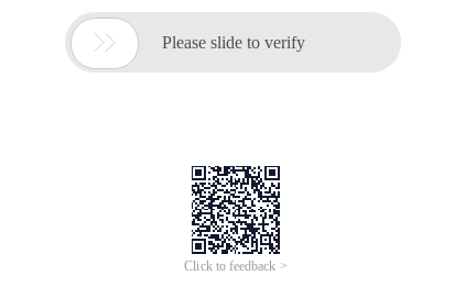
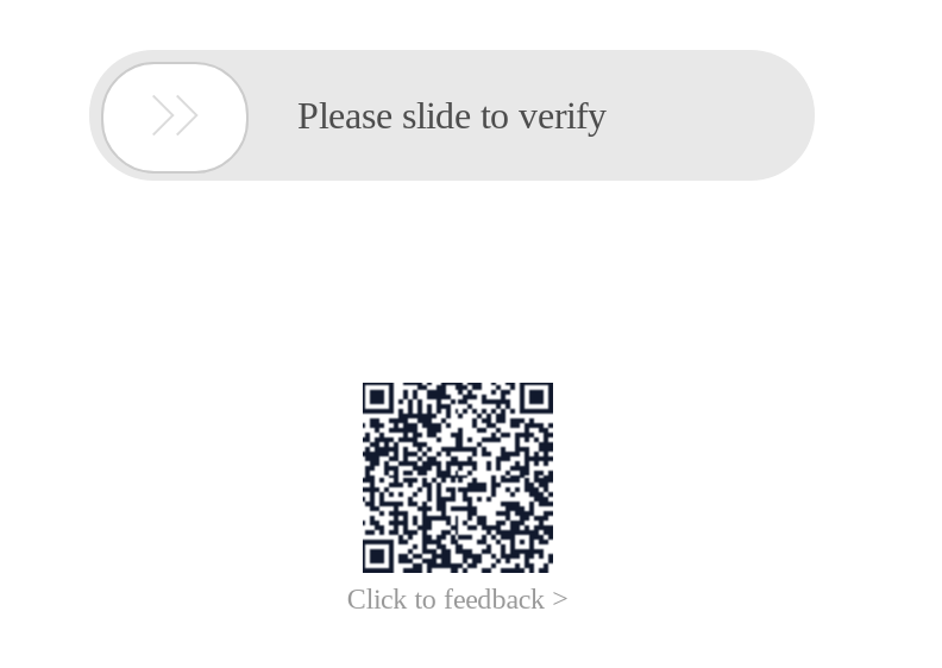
[191,165,281,255] [image] -> [360,383,555,575] [image]

